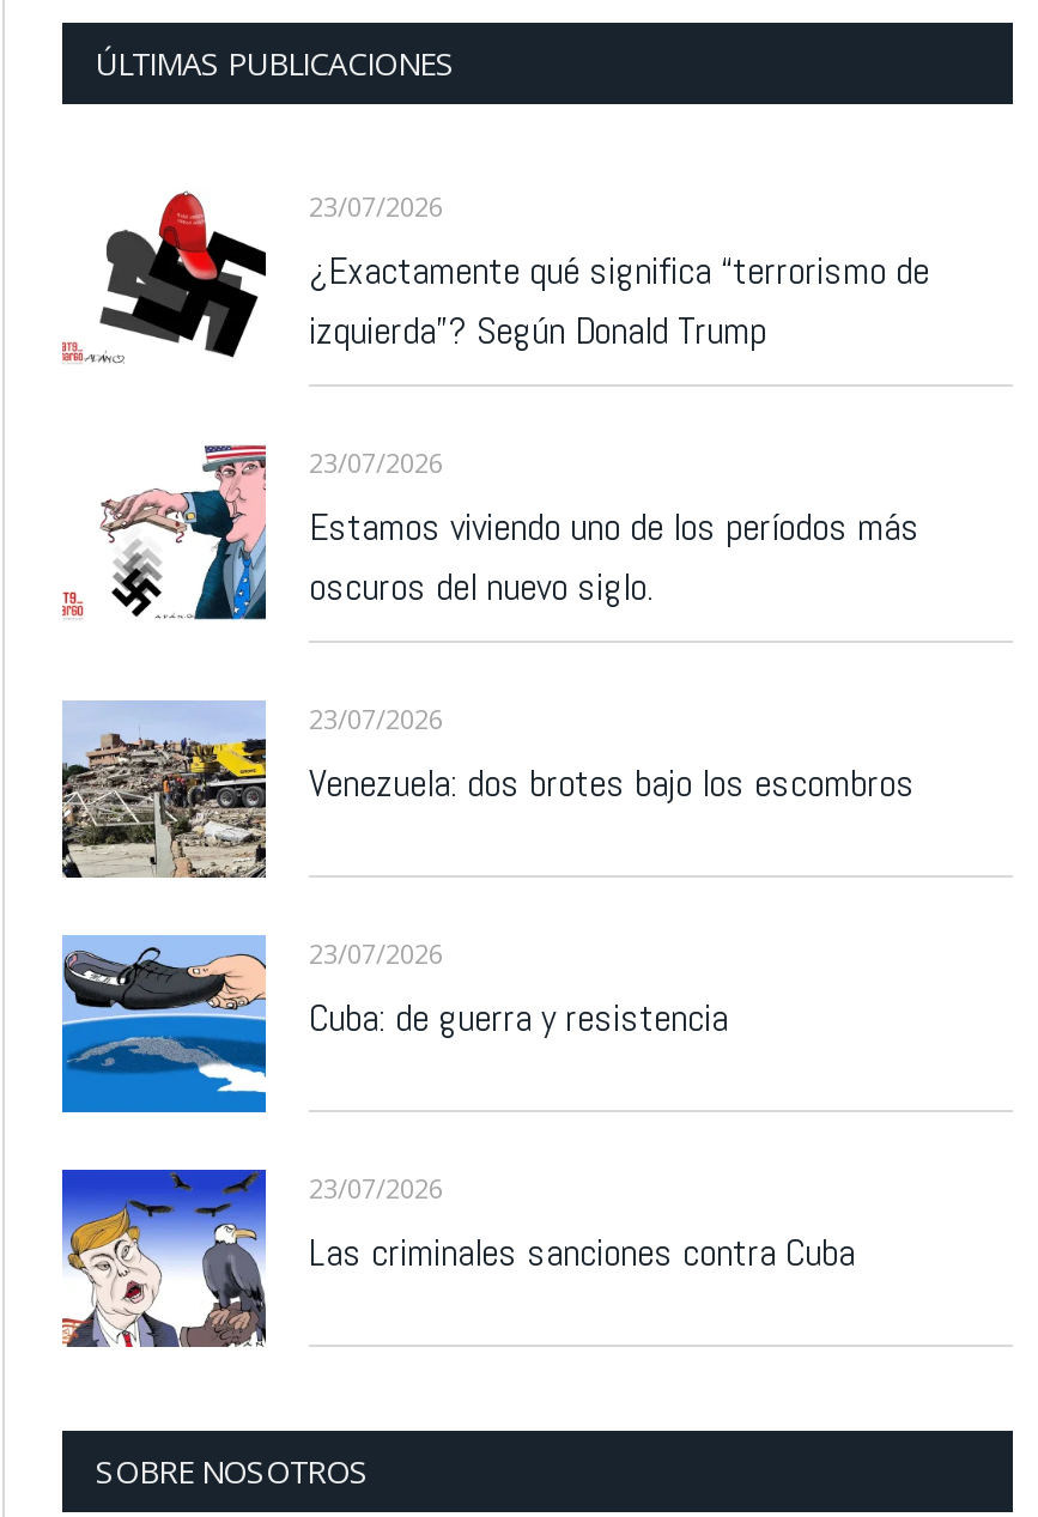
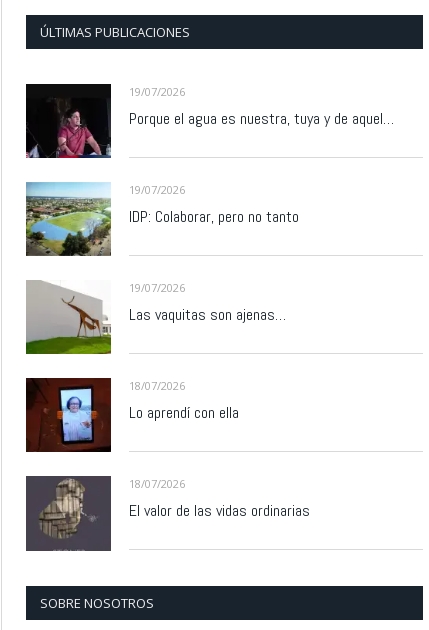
[62,187,929,365] [image] | 23/07/2026 | ¿Exactamente qué significa “terrorismo de | izquierda”? Según Donald Trump -> [25,83,394,159] [image] | 19/07/2026 | Porque el agua es nuestra, tuya y de aquel…
[62,444,919,624] [image] | 23/07/2026 | Estamos viviendo uno de los períodos más | oscuros del nuevo siglo. -> [25,181,299,257] [image] | 19/07/2026 | IDP: Colaborar, pero no tanto
[62,700,915,880] [image] | 23/07/2026 | Venezuela: dos brotes bajo los escombros -> [26,280,286,355] [image] | 19/07/2026 | Las vaquitas son ajenas…
[60,935,728,1115] [image] | 23/07/2026 | Cuba: de guerra y resistencia -> [25,377,239,453] [image] | 18/07/2026 | Lo aprendí con ella
[60,1167,855,1349] [image] | 23/07/2026 | Las criminales sanciones contra Cuba -> [25,475,310,552] [image] | 18/07/2026 | El valor de las vidas ordinarias

